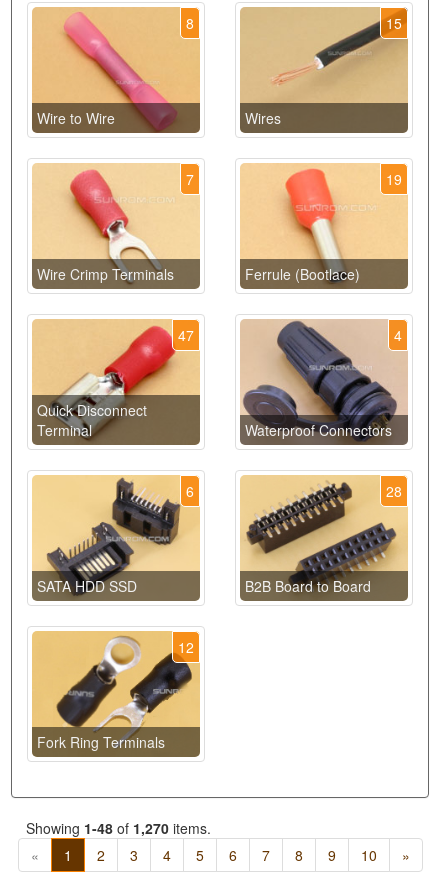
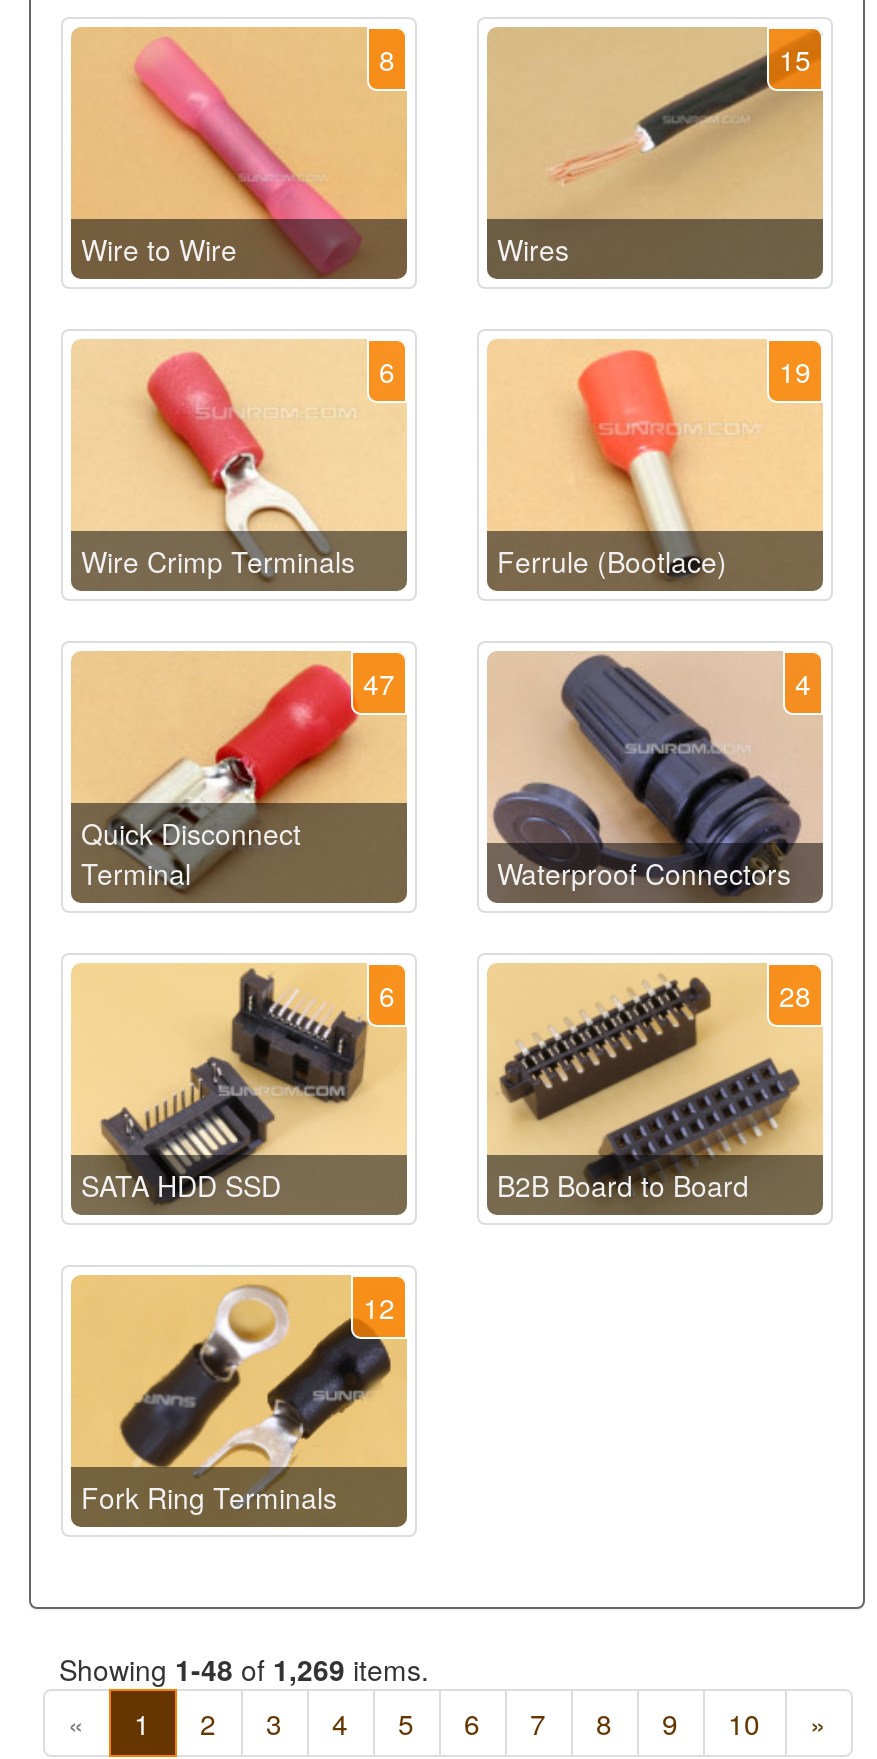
[186,169,194,189] 7 -> [379,352,395,392] 6
[26,818,211,838] Showing 1-48 of 1,270 items. -> [59,1650,429,1690] Showing 1-48 of 1,269 items.

